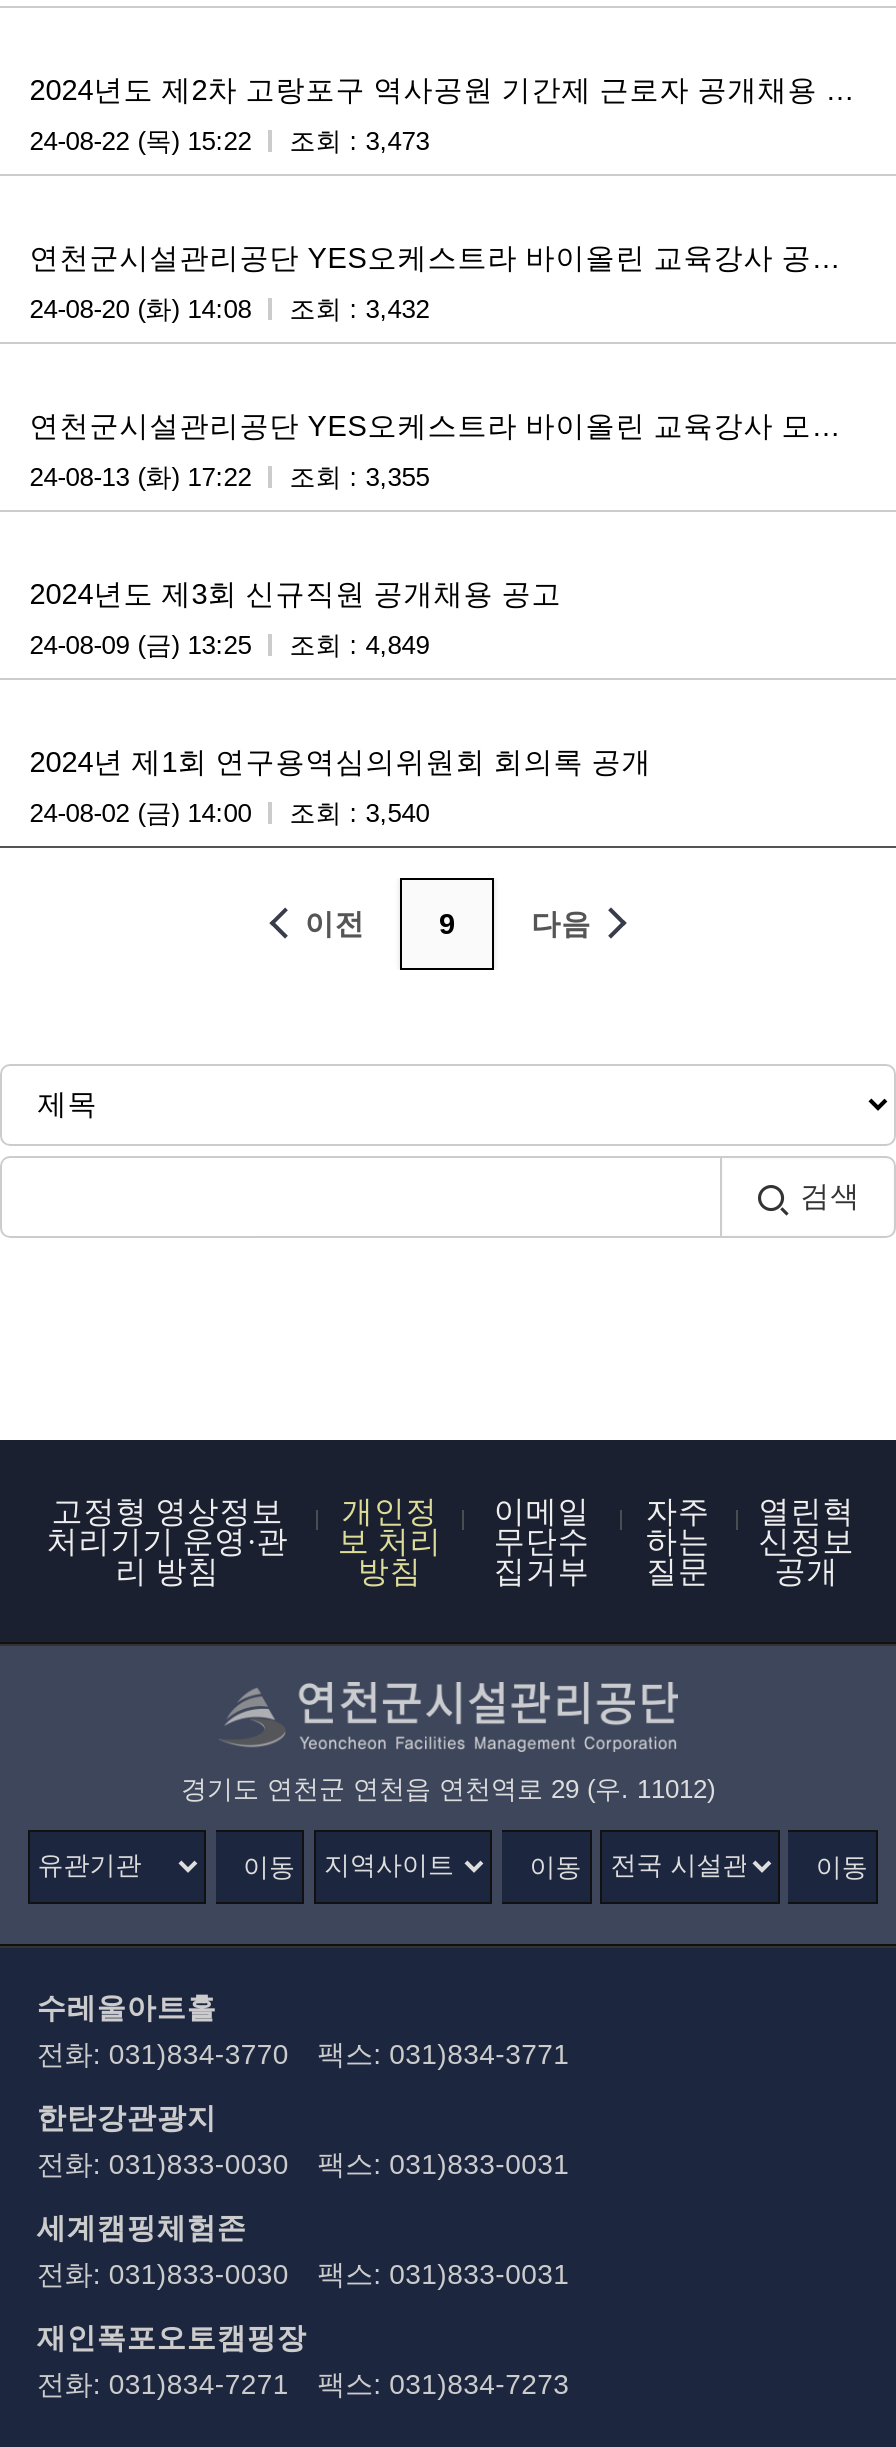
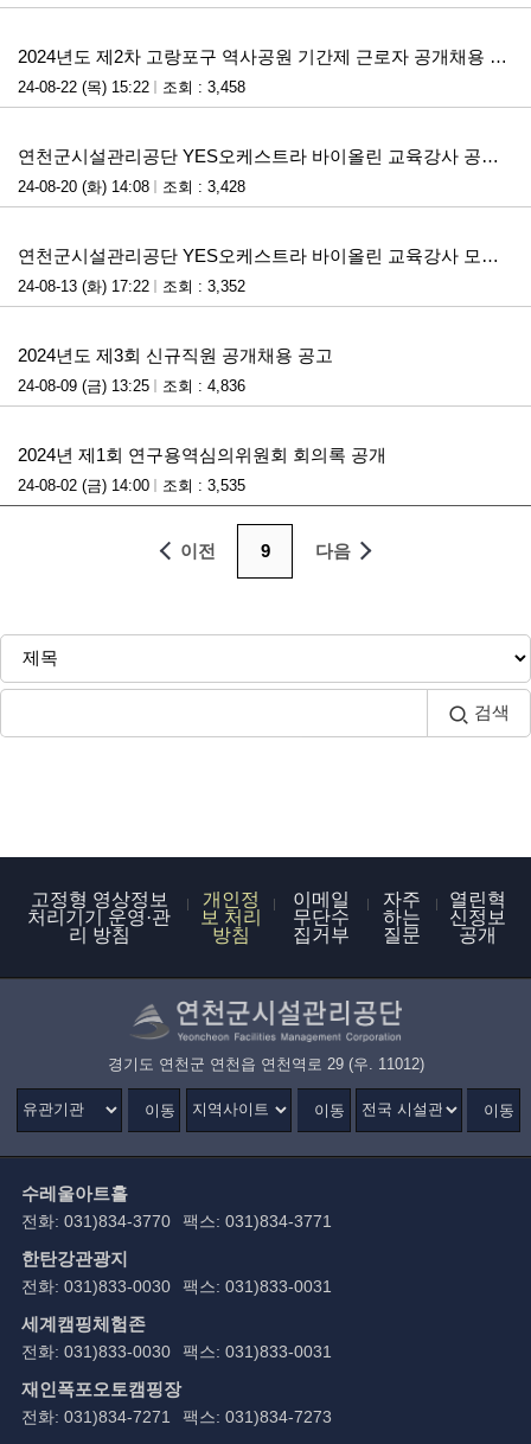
[29,126,429,156] 24-08-22 (목) 15:22 조회 : 3,473 -> [17,78,245,96] 24-08-22 (목) 15:22 조회 : 3,458
[29,294,429,324] 24-08-20 (화) 14:08 조회 : 3,432 -> [17,178,245,196] 24-08-20 (화) 14:08 조회 : 3,428
[29,462,429,492] 24-08-13 (화) 17:22 조회 : 3,355 -> [17,278,245,295] 24-08-13 (화) 17:22 조회 : 3,352
[29,630,429,660] 24-08-09 (금) 13:25 조회 : 4,849 -> [17,377,245,395] 24-08-09 (금) 13:25 조회 : 4,836
[29,798,429,828] 24-08-02 (금) 14:00 조회 : 3,540 -> [17,477,245,495] 24-08-02 (금) 14:00 조회 : 3,535

